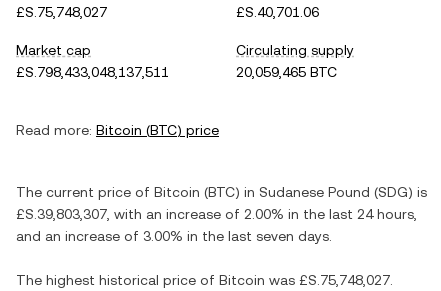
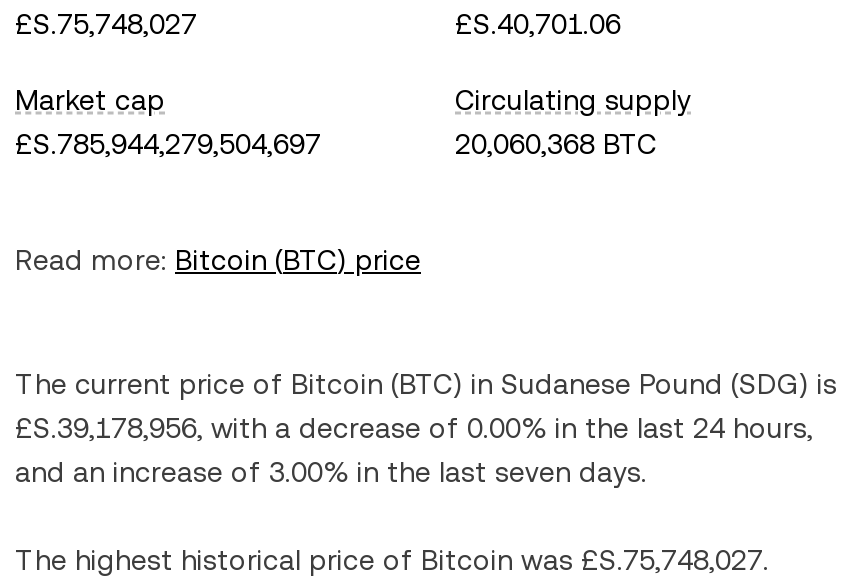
[16,64,169,80] £S.798,433,048,137,511 -> [15,128,321,160] £S.785,944,279,504,697
[236,64,337,80] 20,059,465 BTC -> [455,128,657,160] 20,060,368 BTC
[16,206,417,222] £S.39,803,307, with an increase of 2.00% in the last 24 hours, -> [15,412,813,444] £S.39,178,956, with a decrease of 0.00% in the last 24 hours,

